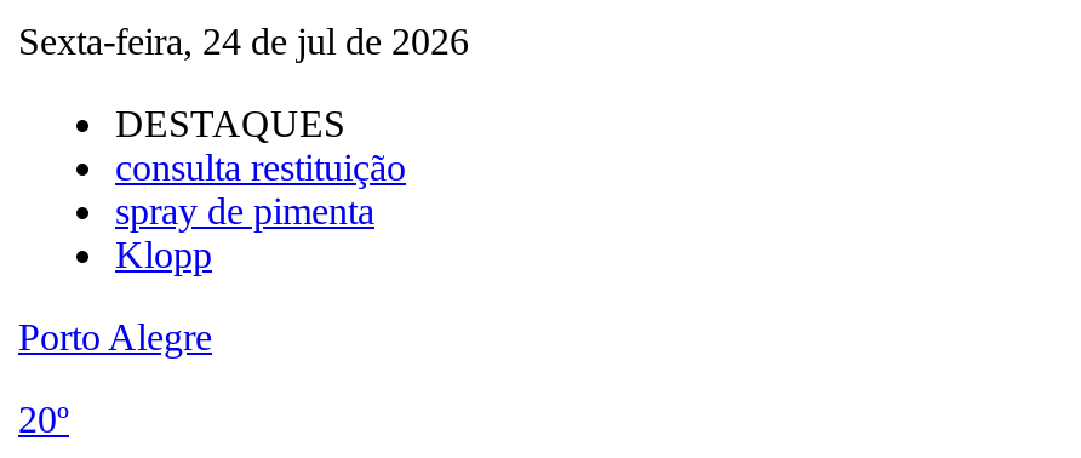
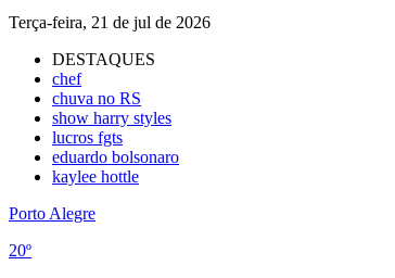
[18,21,469,62] Sexta-feira, 24 de jul de 2026 -> [9,13,211,31] Terça-feira, 21 de jul de 2026
[115,147,406,275] consulta restituição | spray de pimenta | Klopp -> [52,69,179,186] chef | chuva no RS | show harry styles | lucros fgts | eduardo bolsonaro | kaylee hottle

